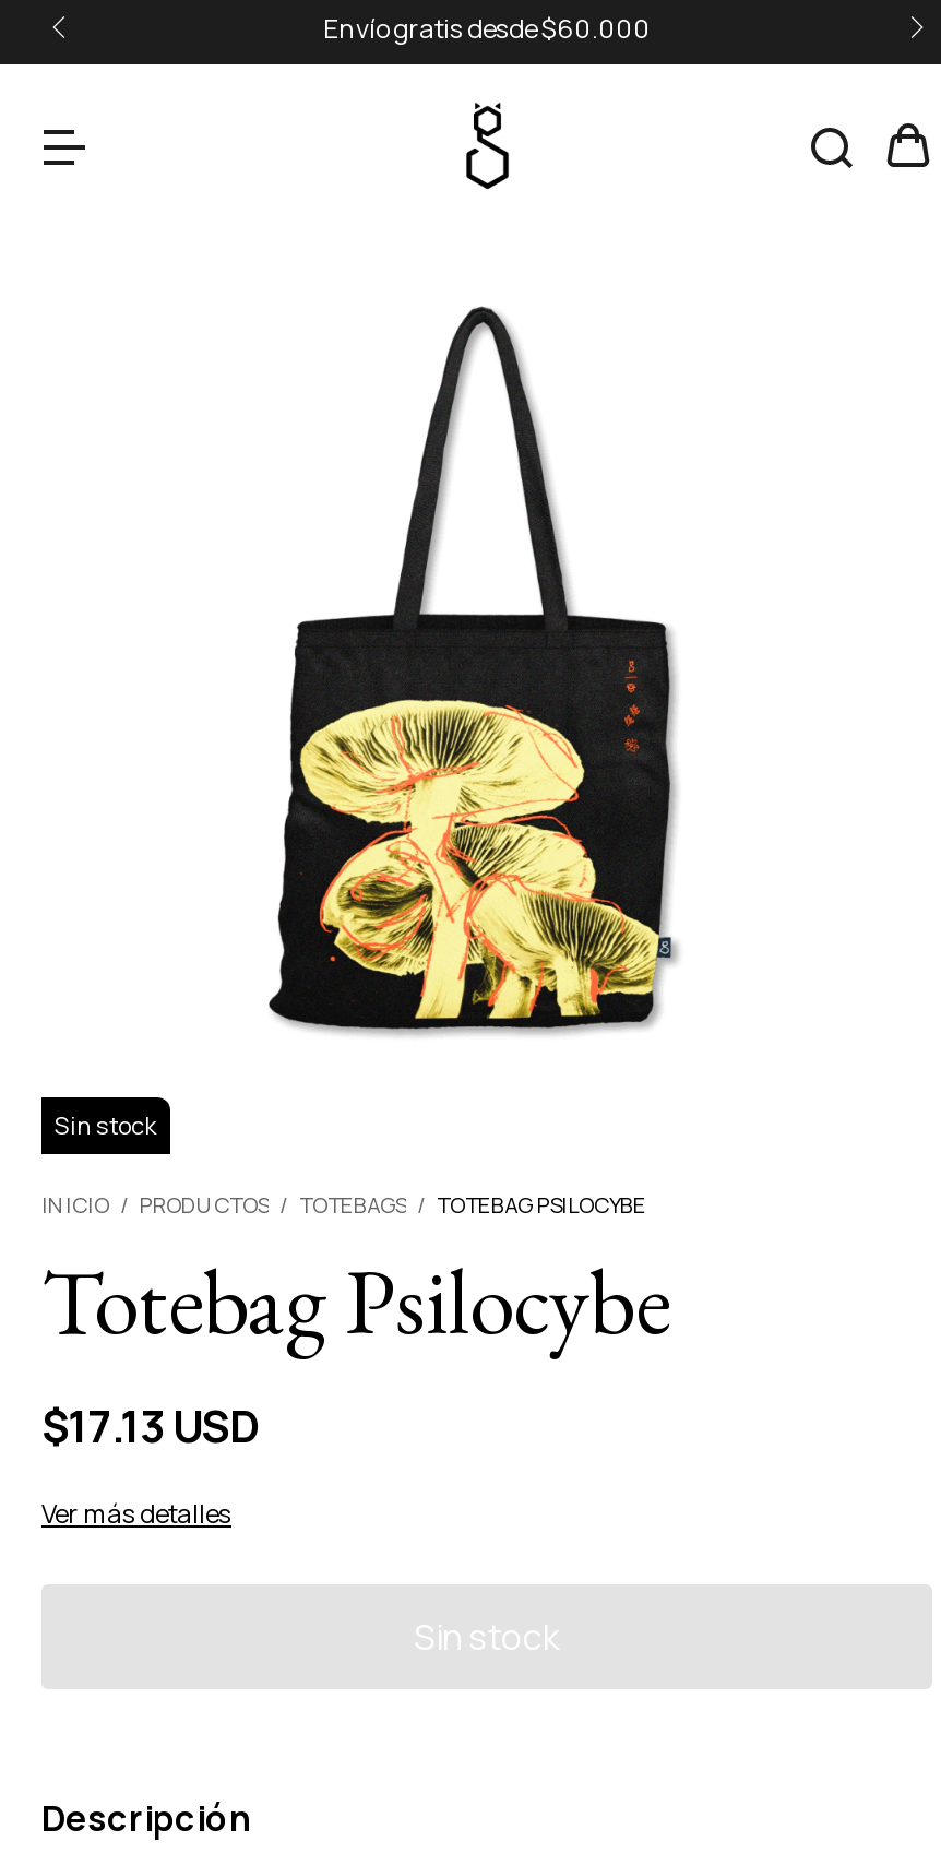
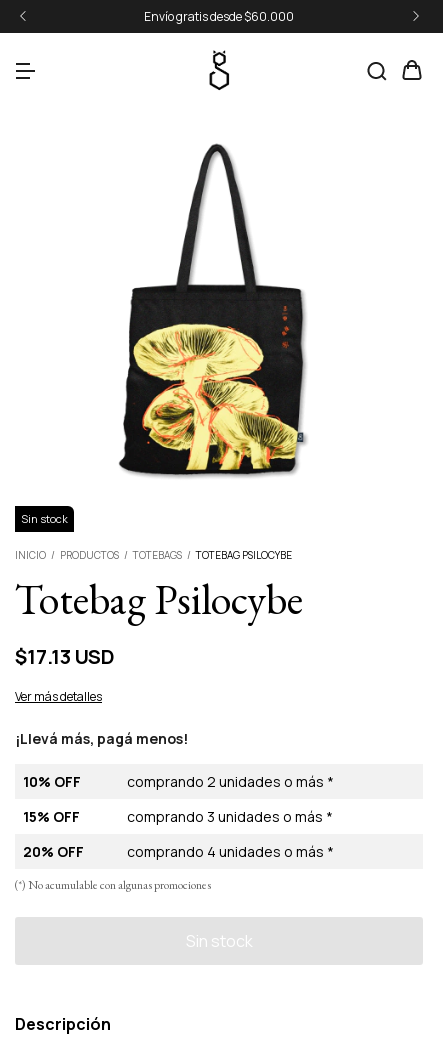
none -> [15,729,334,893] ¡Llevá más, pagá menos! | 10% OFF | comprando 2 unidades o más * | 15% OFF | comprando 3 unidades o más * | 20% OFF | comprando 4 unidades o más * | (*) No acumulable con algunas promociones

